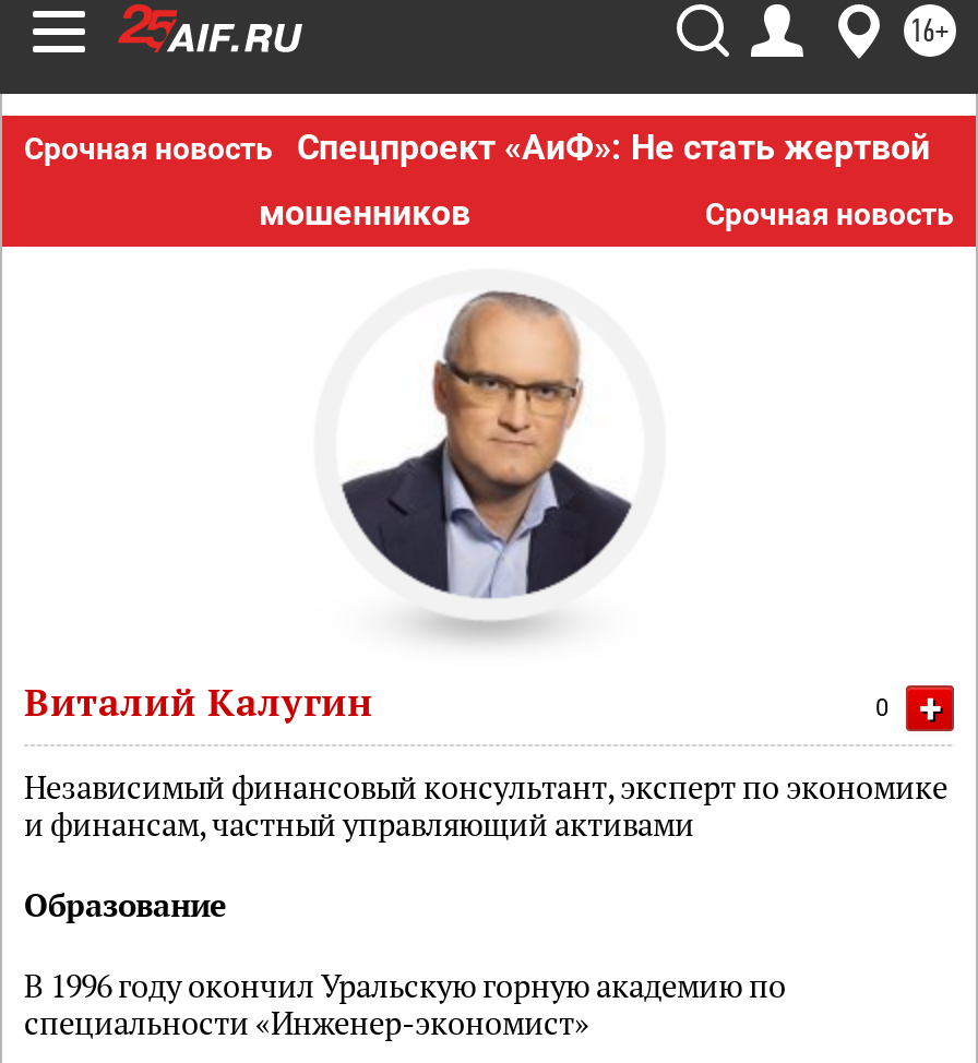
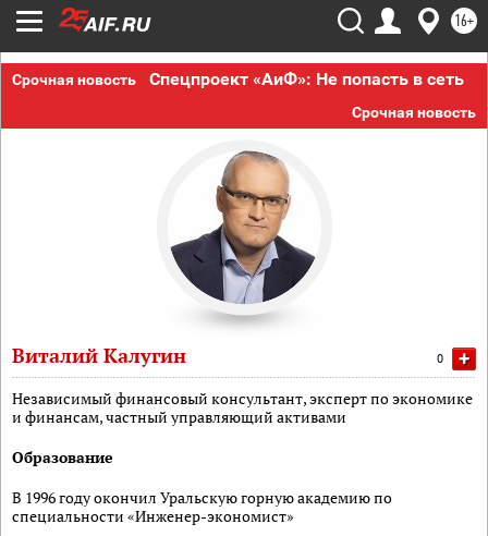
[259,127,930,234] Спецпроект «АиФ»: Не стать жертвой | мошенников -> [149,69,463,89] Спецпроект «АиФ»: Не попасть в сеть

